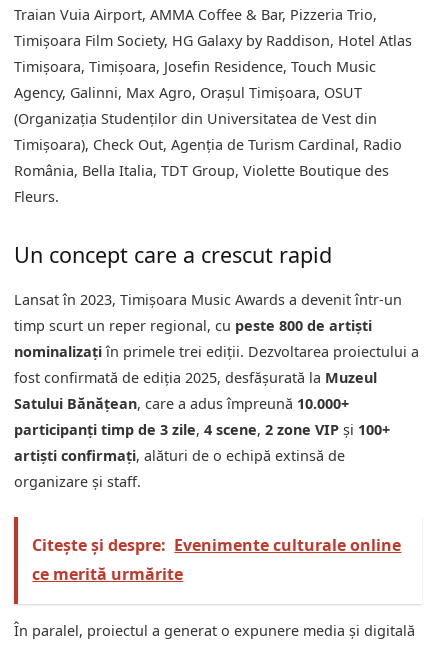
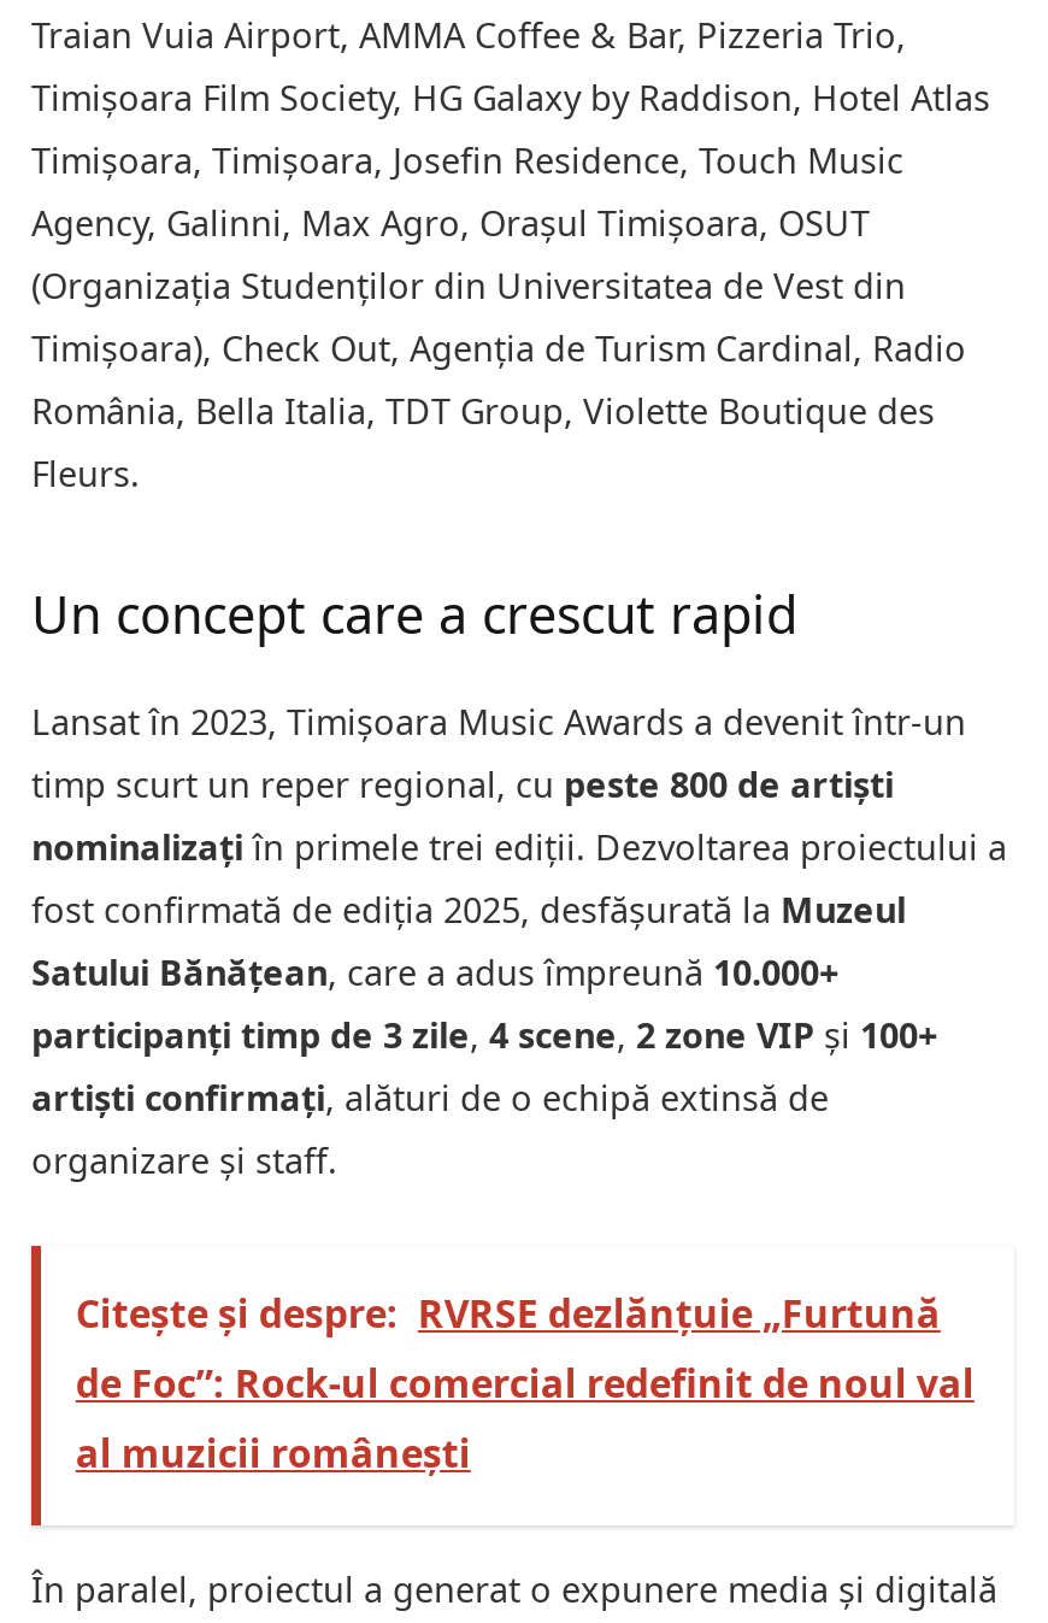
[32,534,401,585] Citește și despre: Evenimente culturale online | ce merită urmărite -> [76,1288,974,1481] Citește și despre: RVRSE dezlănțuie „Furtună | de Foc”: Rock-ul comercial redefinit de noul val | al muzicii românești

